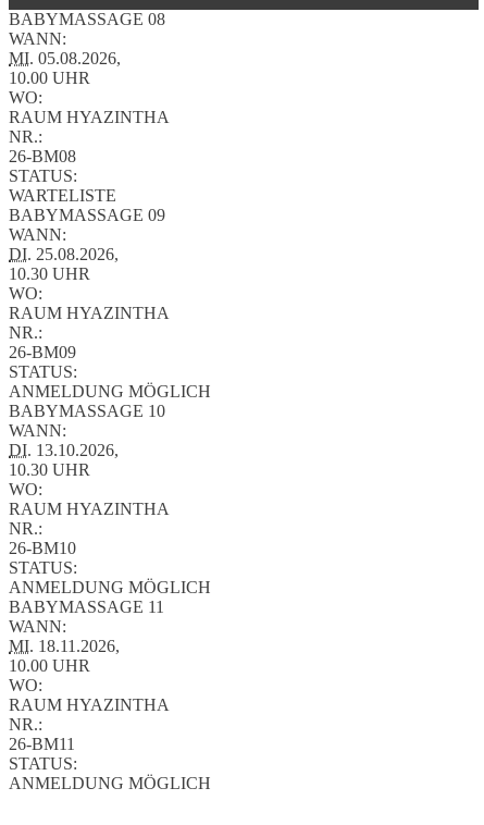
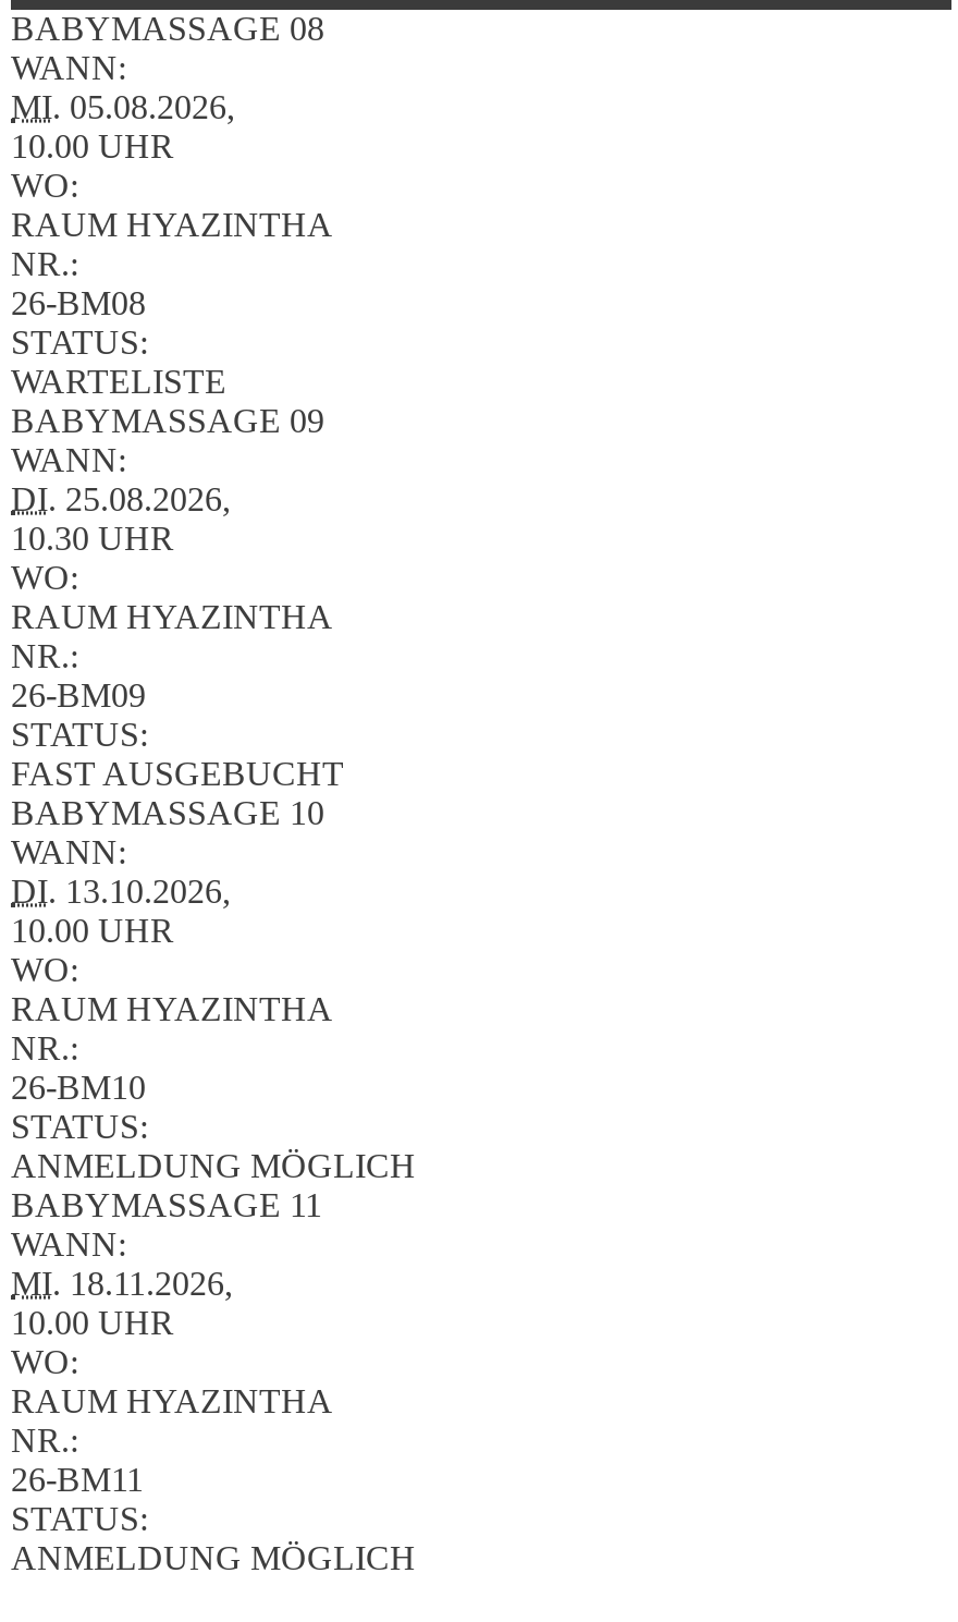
[9,382,211,401] ANMELDUNG MÖGLICH -> [11,756,344,793] FAST AUSGEBUCHT
[9,461,99,479] 10.30 UHR -> [11,912,192,949] 10.00 UHR

